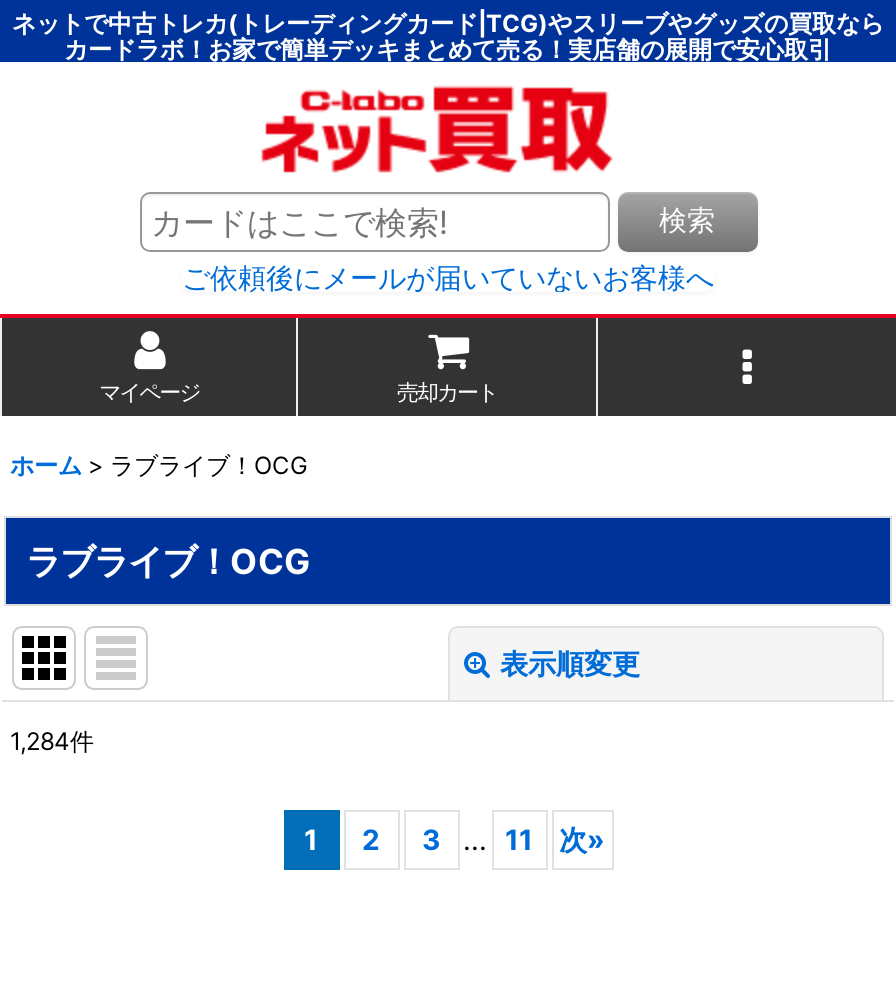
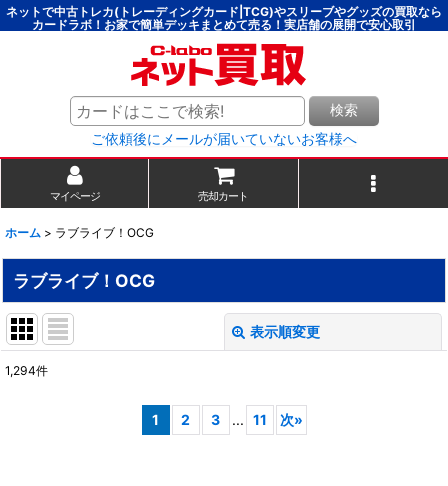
[10,726,94,756] 1,284件 -> [5,363,48,378] 1,294件

